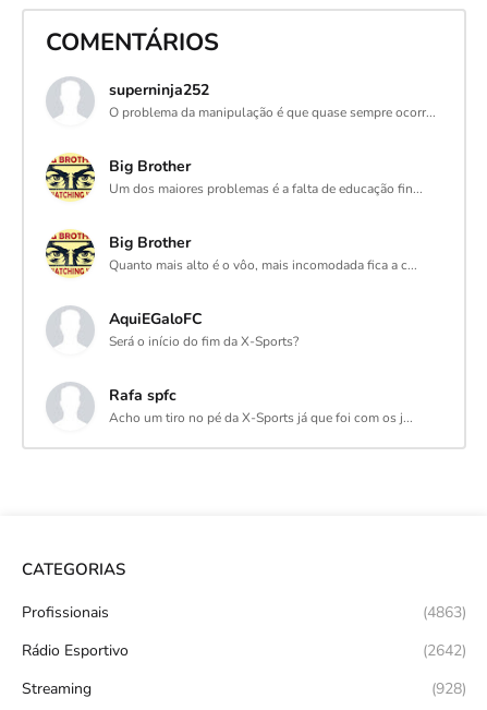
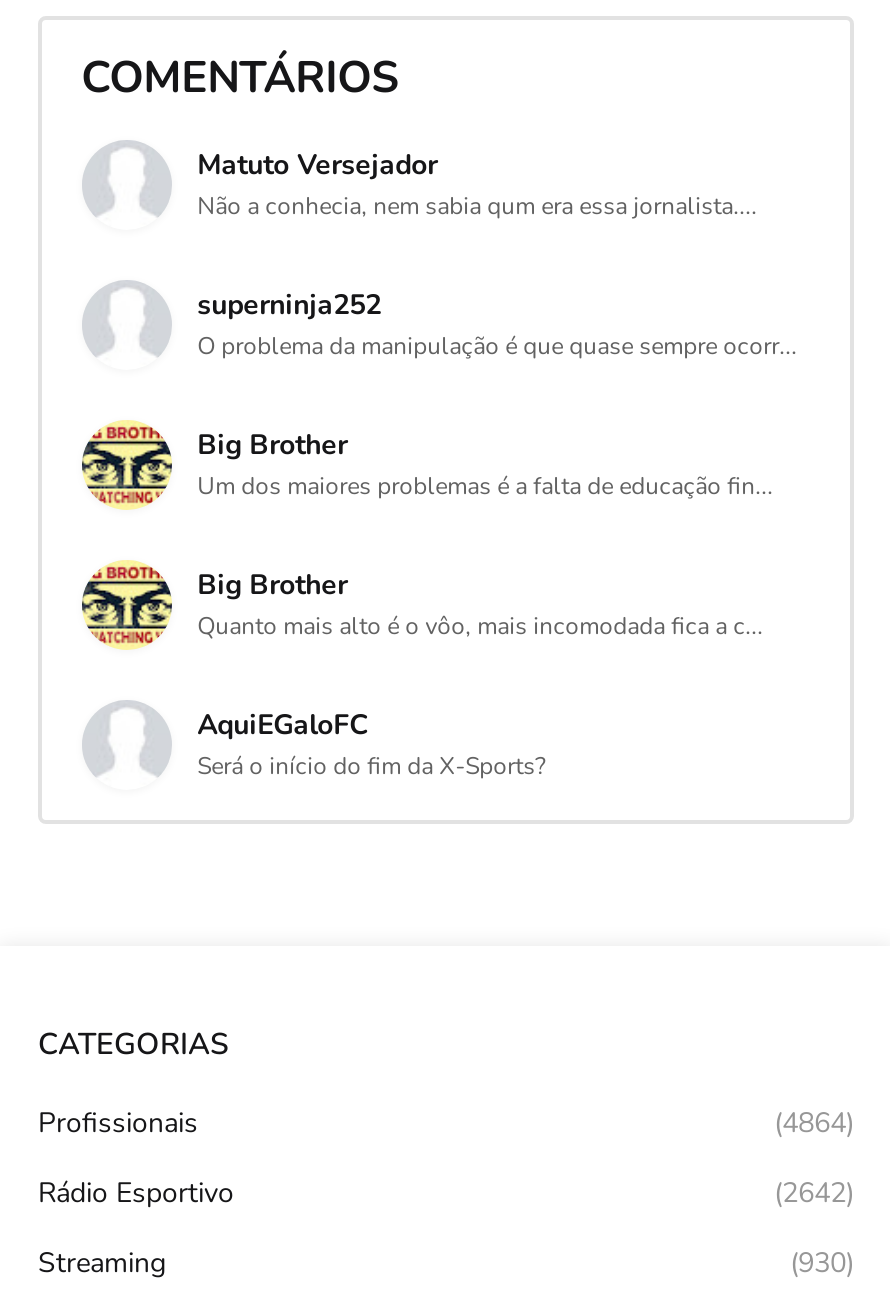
none -> [197,146,757,222] Matuto Versejador | Não a conhecia, nem sabia qum era essa jornalista....
moved [45,80,435,350] -> [80,286,797,782]: [image] | superninja252 | O problema da manipulação é que quase sempre ocorr... | ... | AquiEGaloFC | Será o início do fim da X-Sports?
[109,385,412,426] Rafa spfc | Acho um tiro no pé da X-Sports já que foi com os j... -> none
[423,601,466,622] (4863) -> [774,1103,854,1141] (4864)
[431,678,466,699] (928) -> [790,1243,854,1281] (930)

